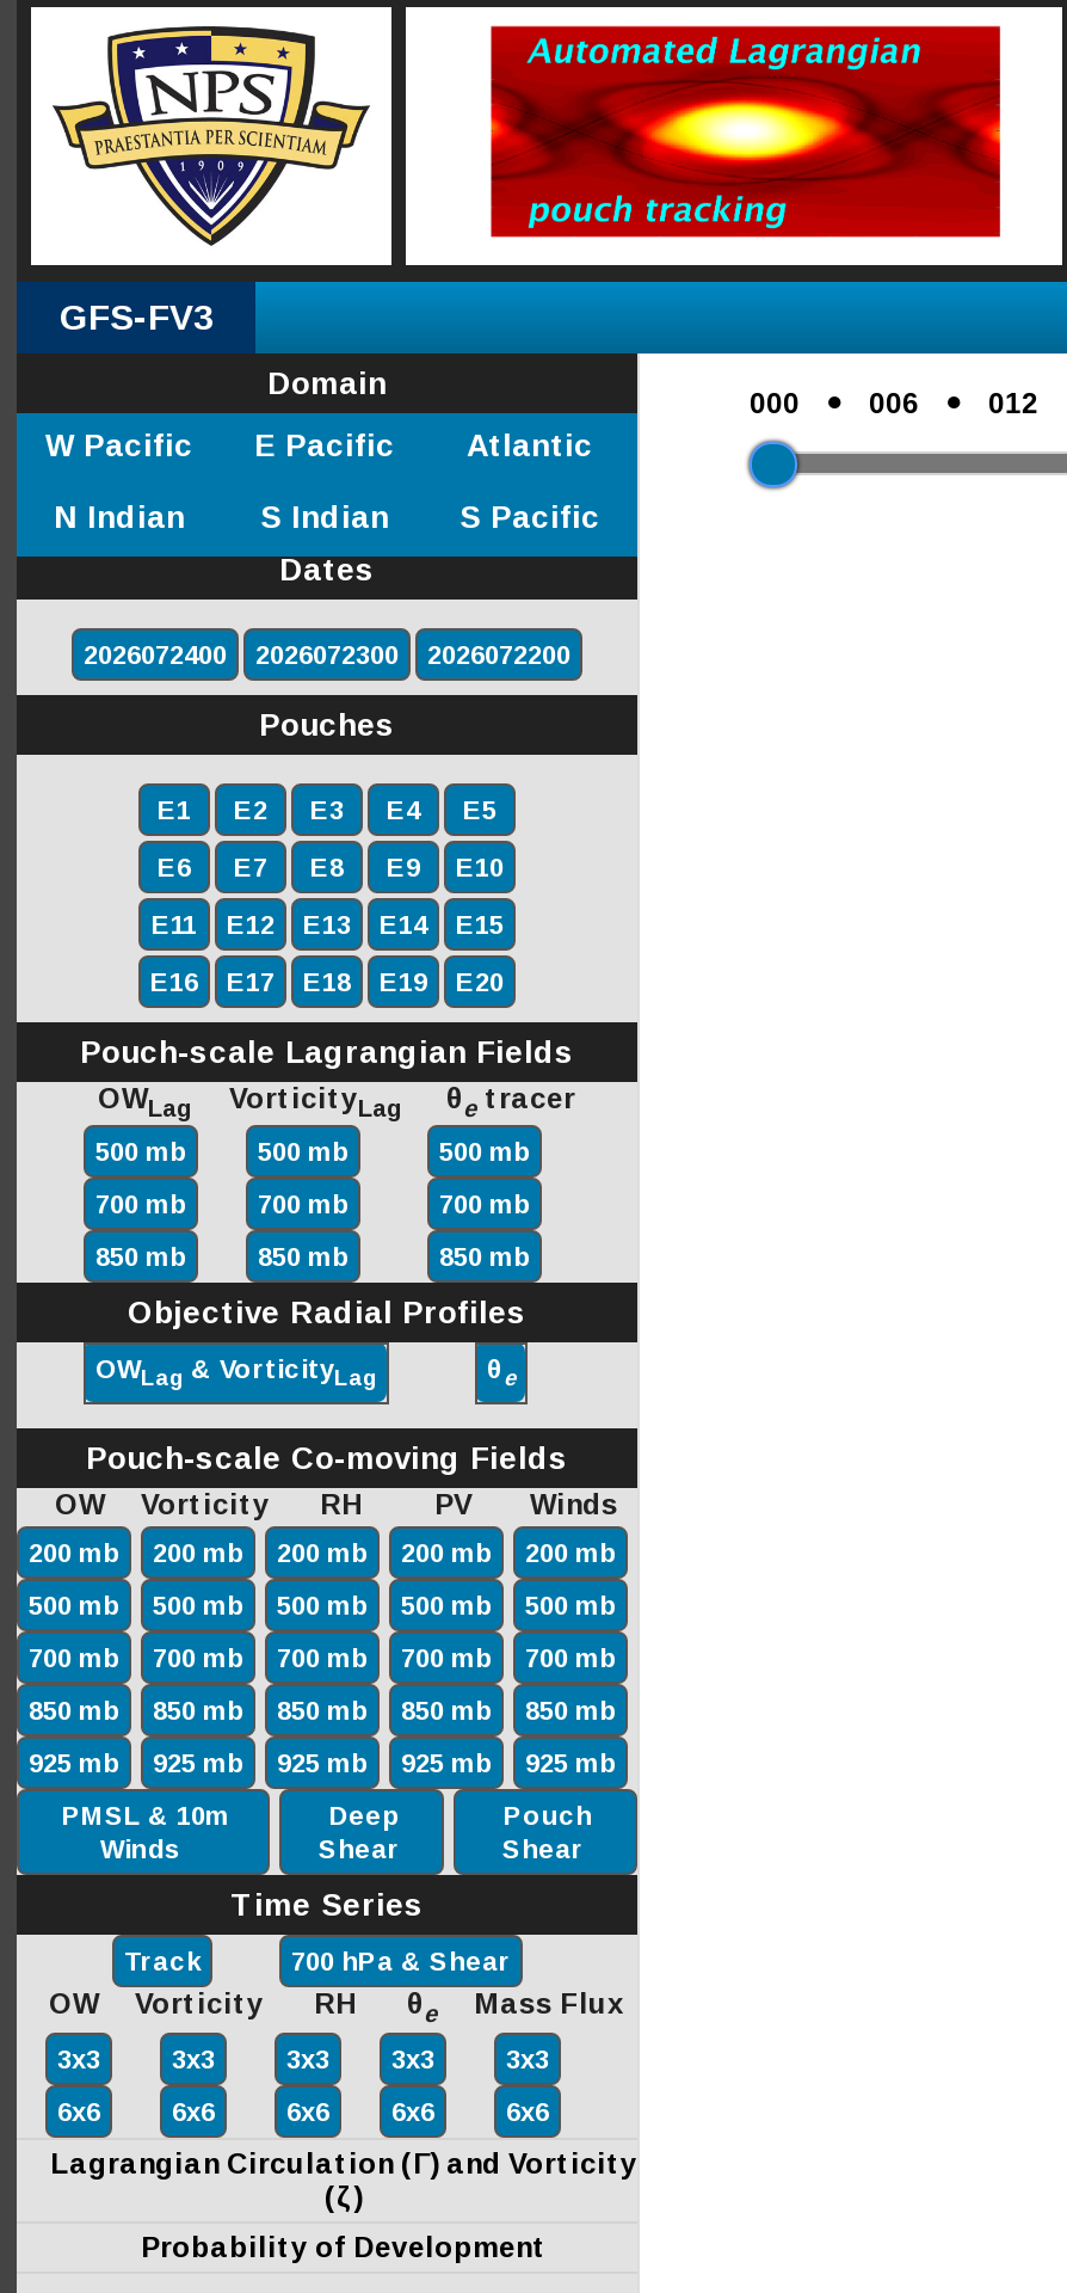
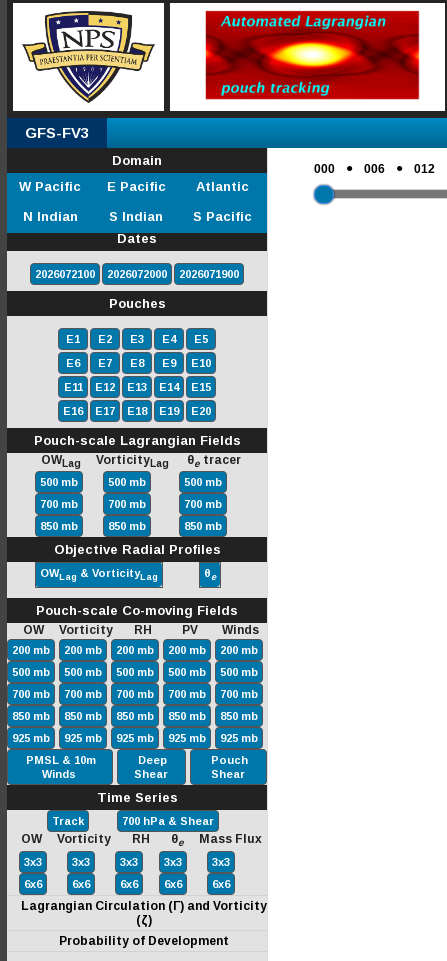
[84,640,227,669] 2026072400 -> [35,268,95,280] 2026072100
[255,640,399,669] 2026072300 -> [107,268,167,280] 2026072000
[427,640,570,669] 2026072200 -> [179,268,239,280] 2026071900

